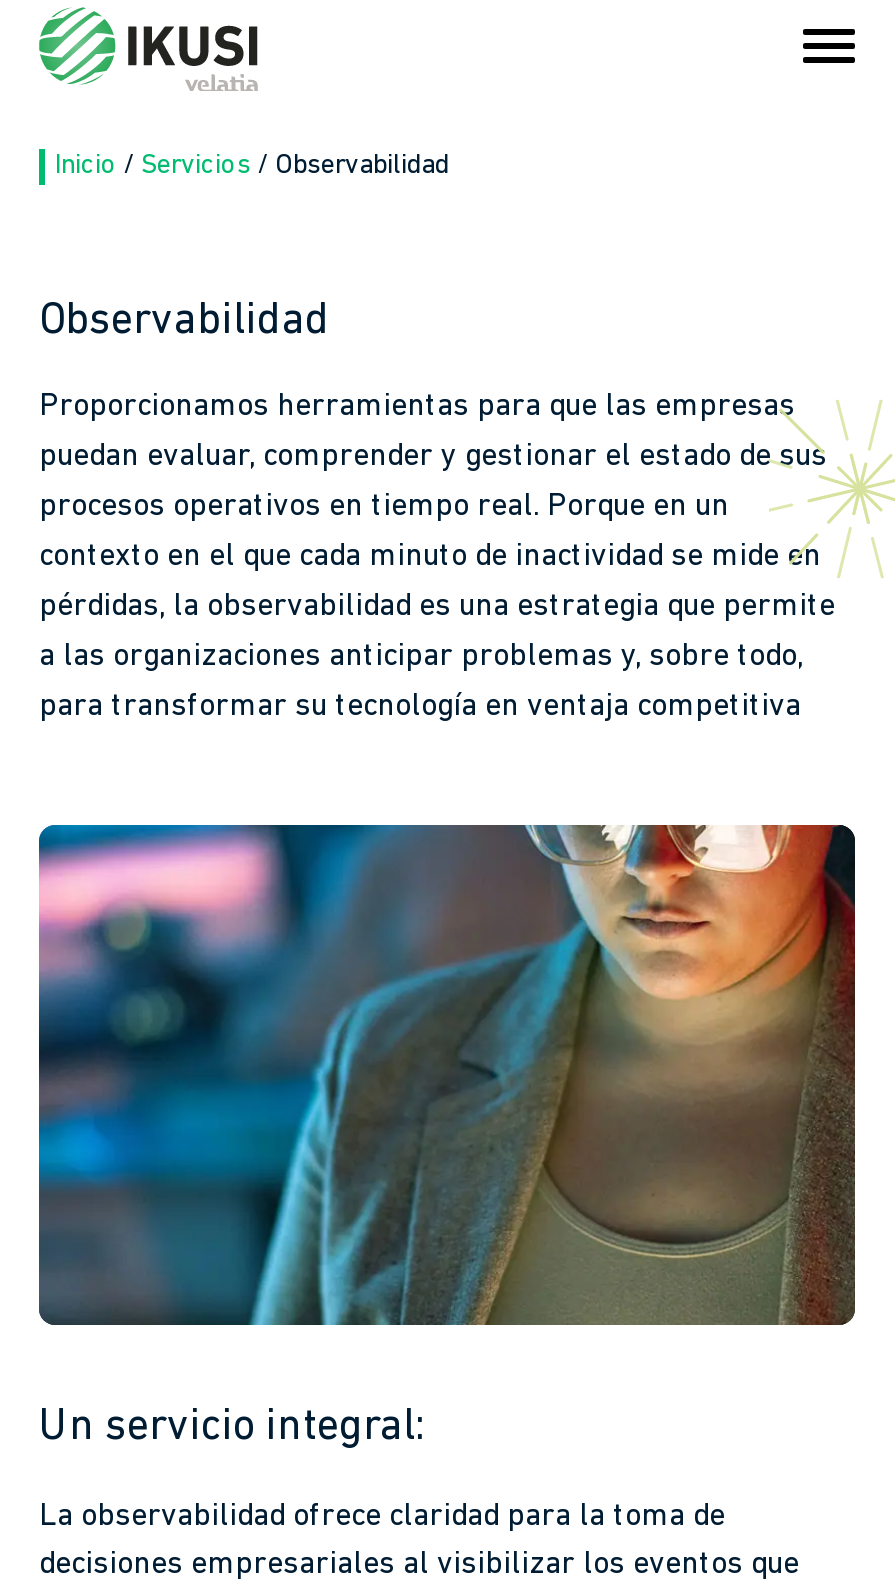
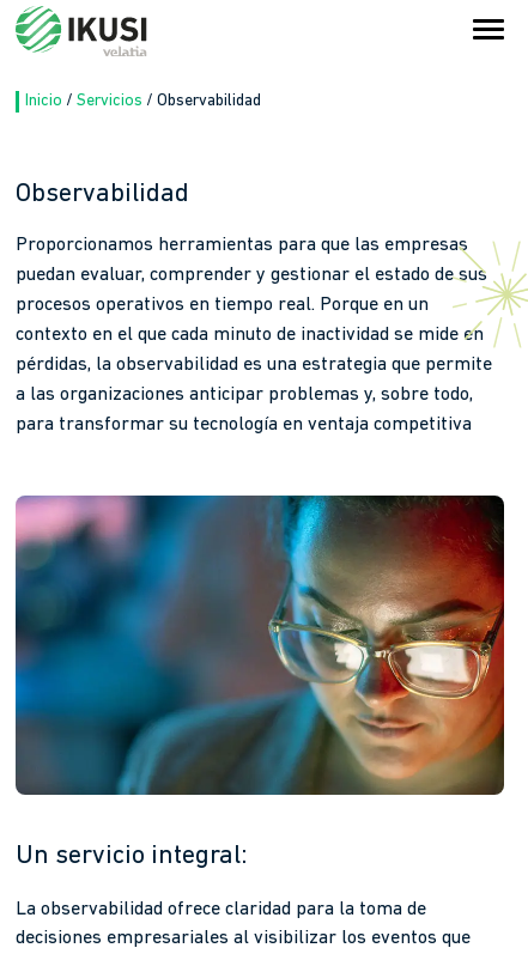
[37,823,855,1327] [image] -> [14,494,504,796] [image]

